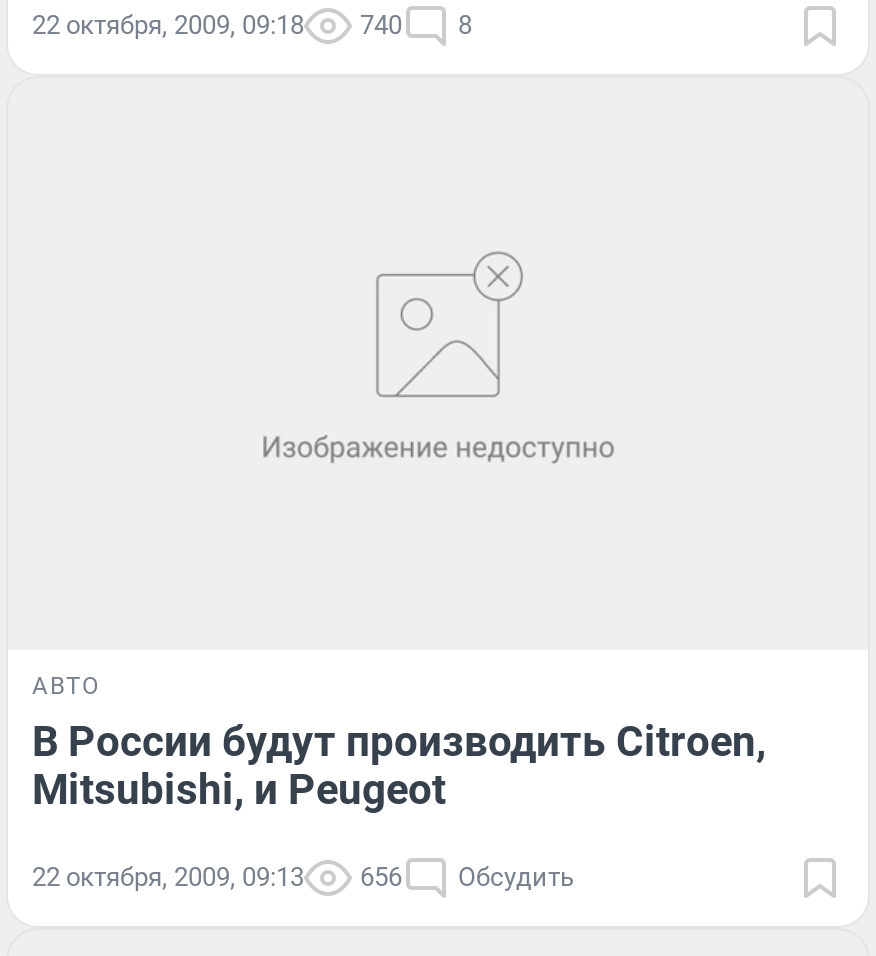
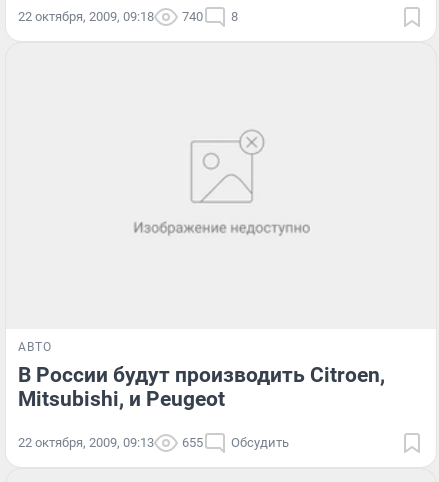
[32,863,574,893] 22 октября, 2009, 09:13 656 Обсудить -> [18,435,289,450] 22 октября, 2009, 09:13 655 Обсудить

